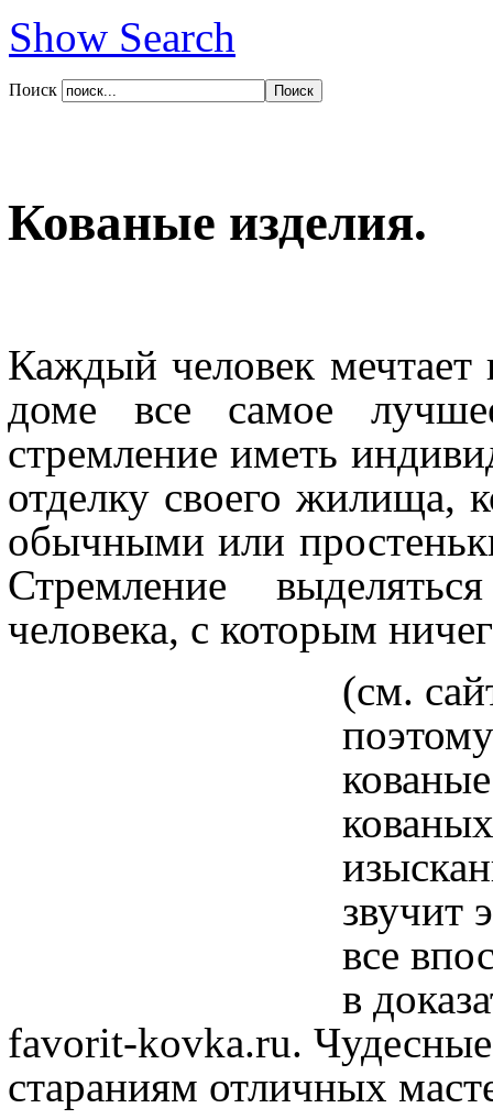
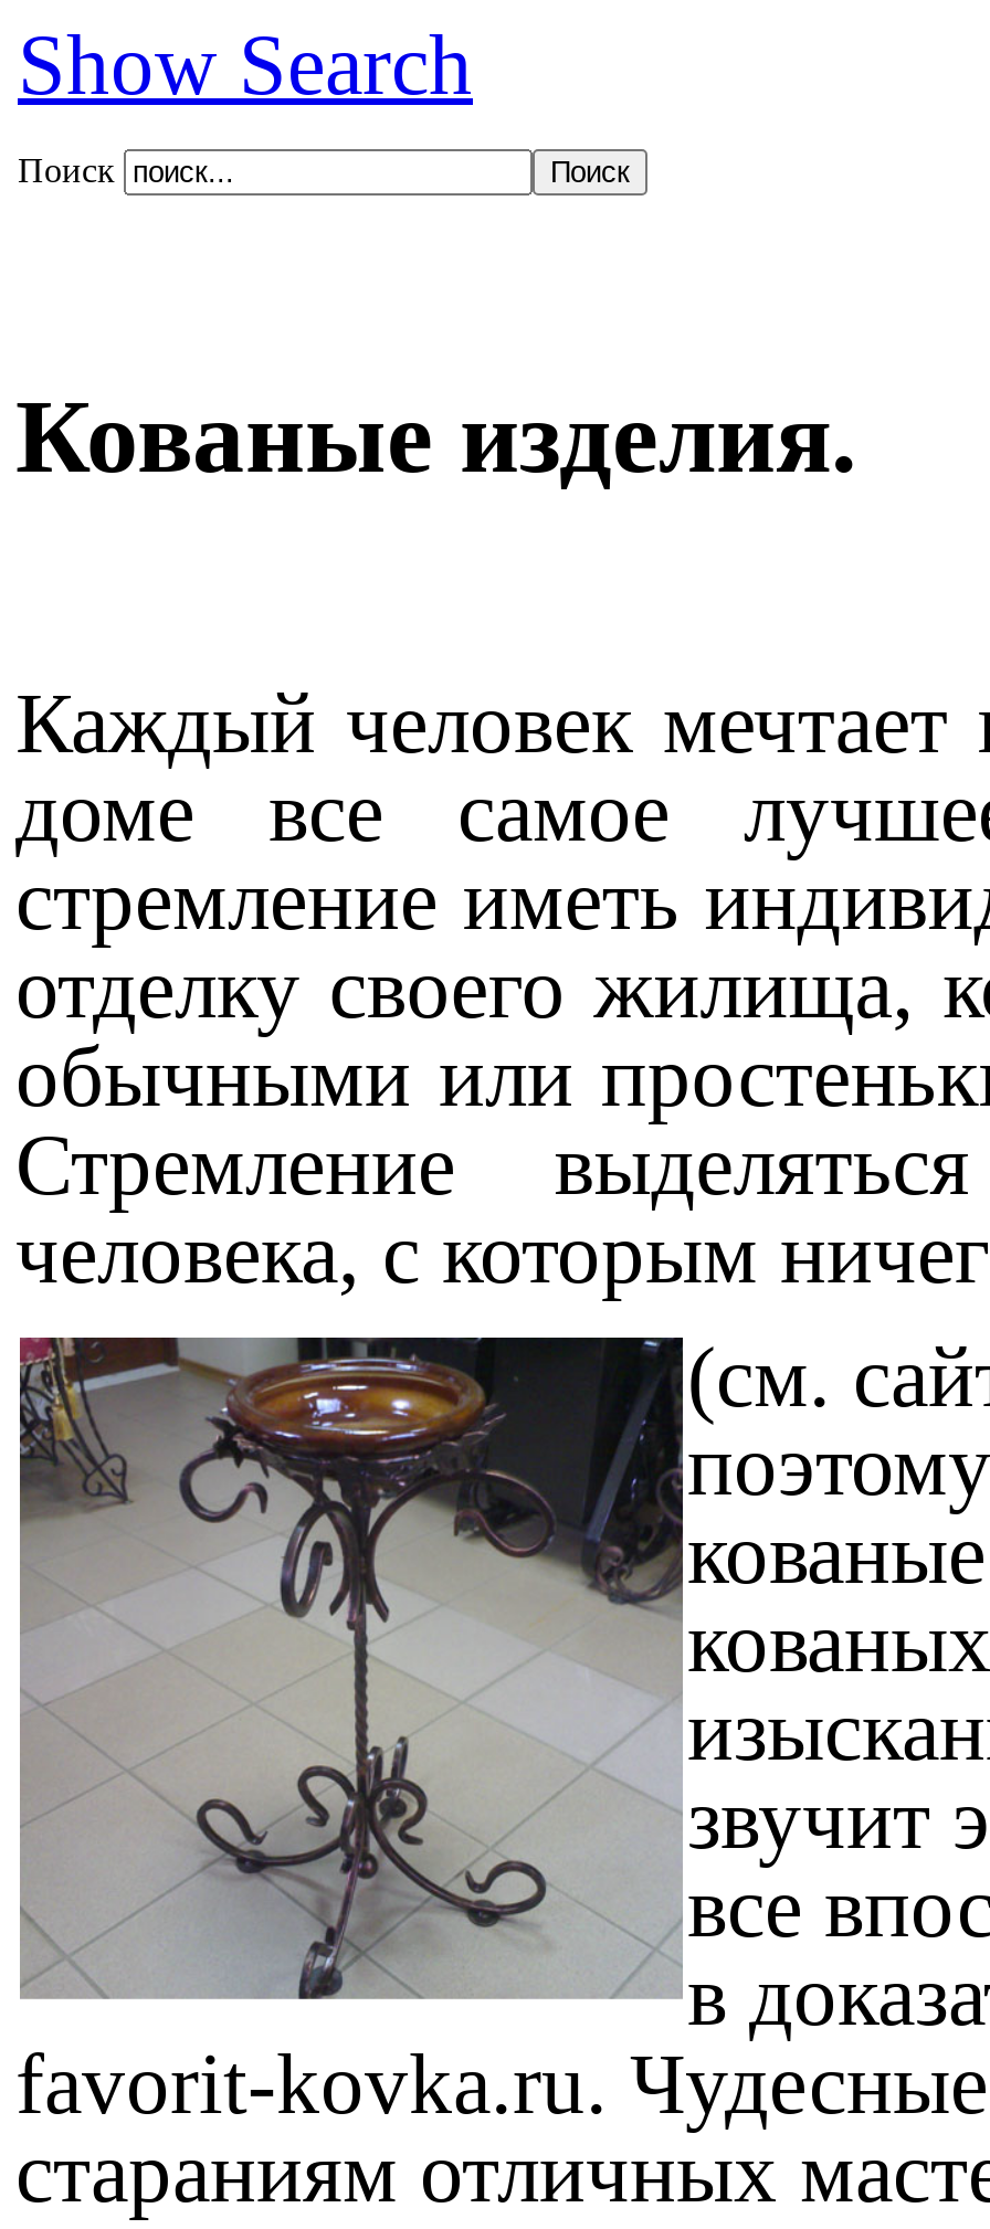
none -> [18,1335,681,2003] [image]

